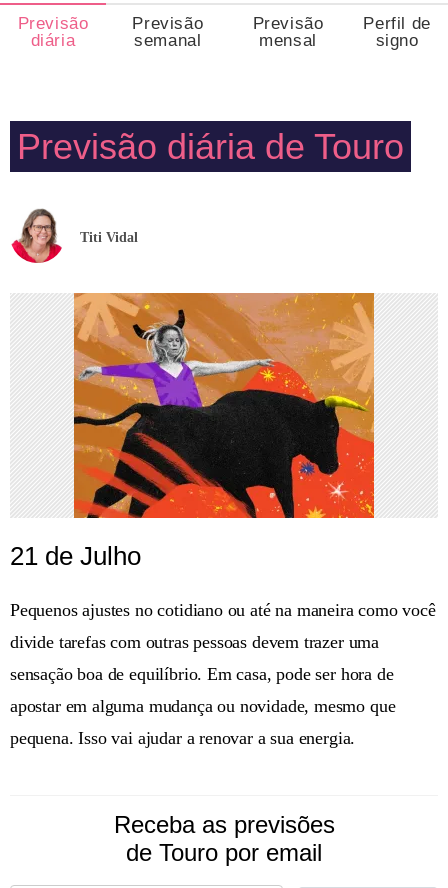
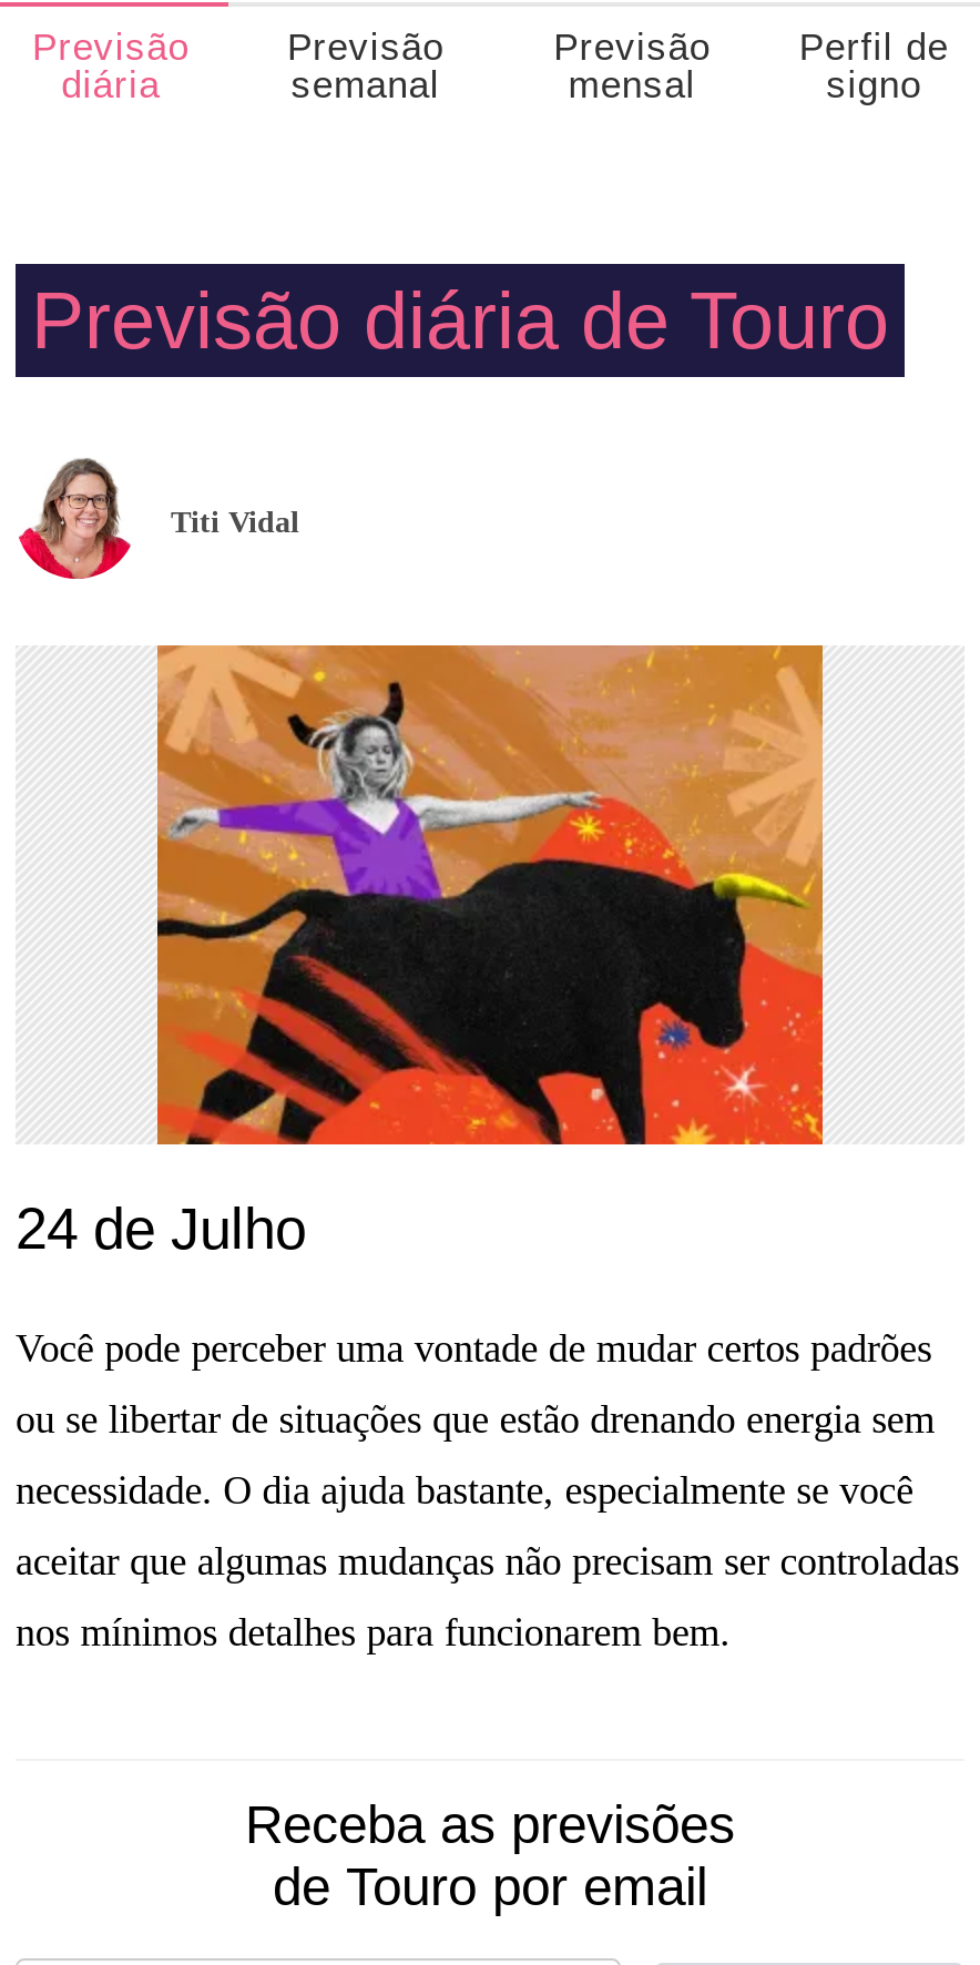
[10,541,141,571] 21 de Julho -> [16,1195,306,1262] 24 de Julho
[10,600,436,620] Pequenos ajustes no cotidiano ou até na maneira como você -> [16,1326,932,1371] Você pode perceber uma vontade de mudar certos padrões
[10,632,379,652] divide tarefas com outras pessoas devem trazer uma -> [16,1397,935,1442] ou se libertar de situações que estão drenando energia sem
[10,664,393,684] sensação boa de equilíbrio. Em casa, pode ser hora de -> [16,1468,913,1513] necessidade. O dia ajuda bastante, especialmente se você
[10,696,395,716] apostar em alguma mudança ou novidade, mesmo que -> [16,1539,960,1584] aceitar que algumas mudanças não precisam ser controladas
[10,728,355,748] pequena. Isso vai ajudar a renovar a sua energia. -> [16,1610,731,1655] nos mínimos detalhes para funcionarem bem.

